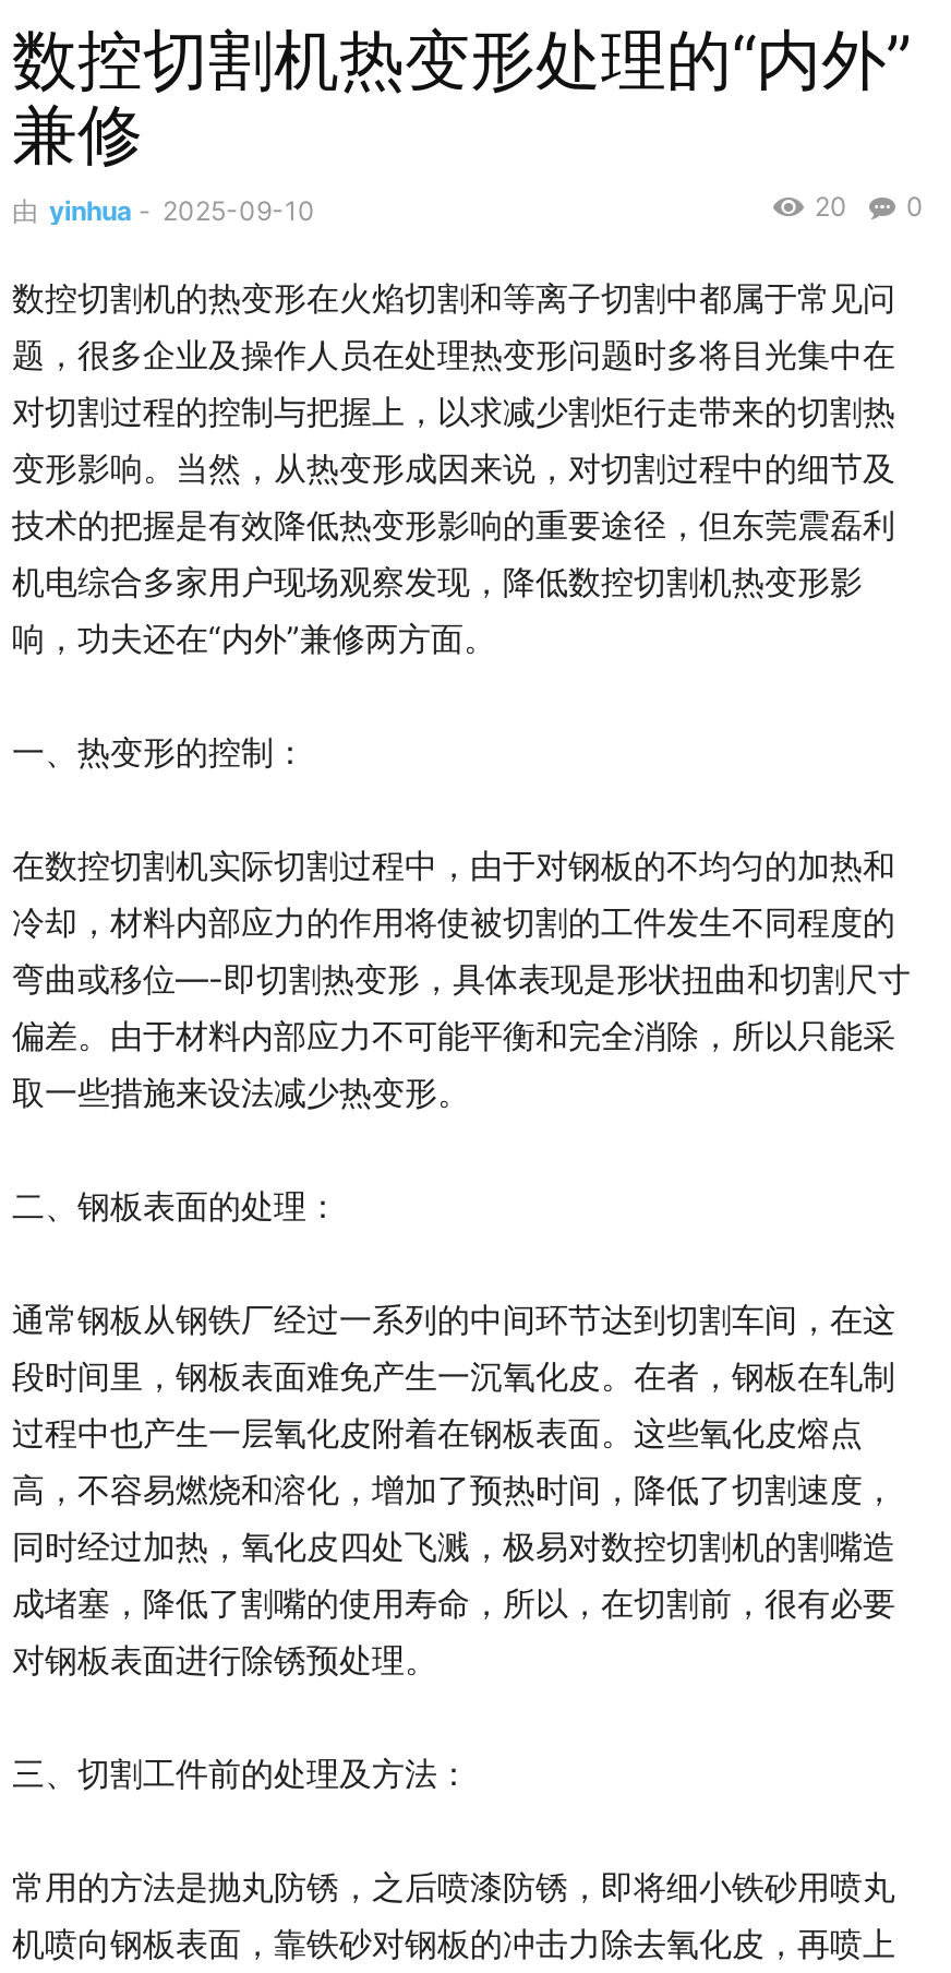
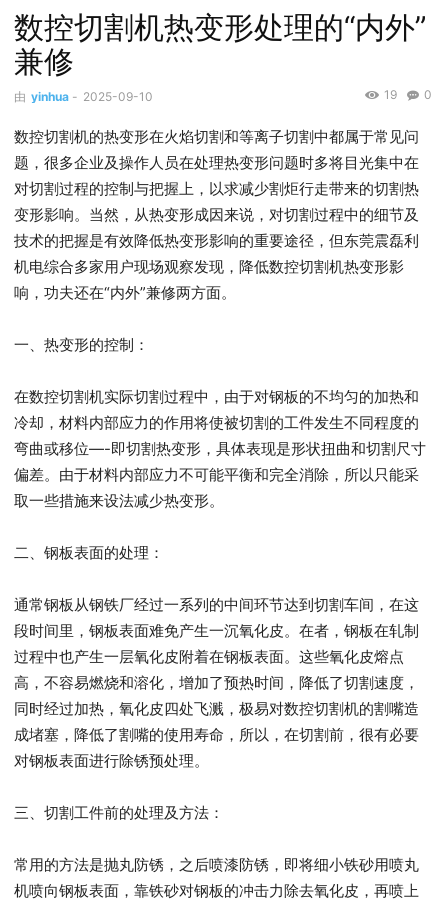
[815,190,924,223] 20 0 -> [384,87,432,102] 19 0

